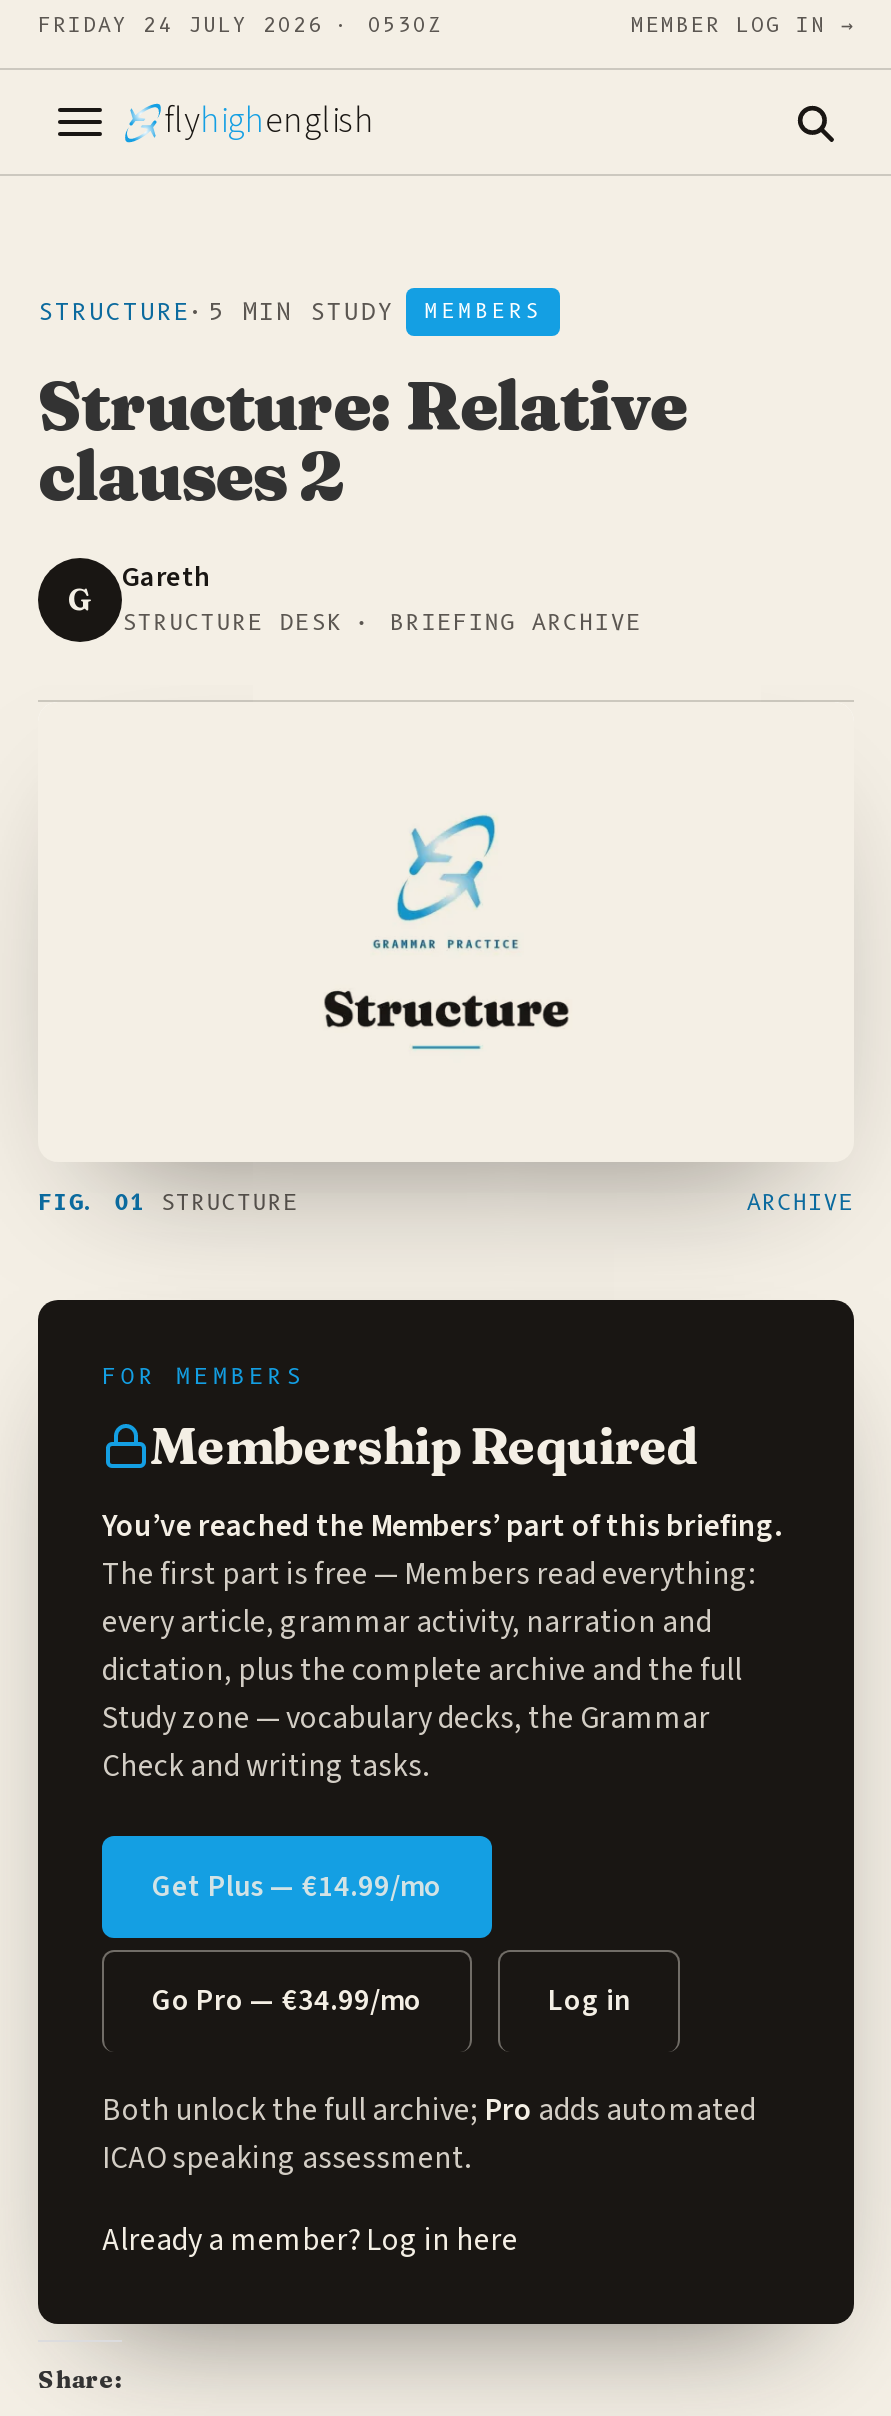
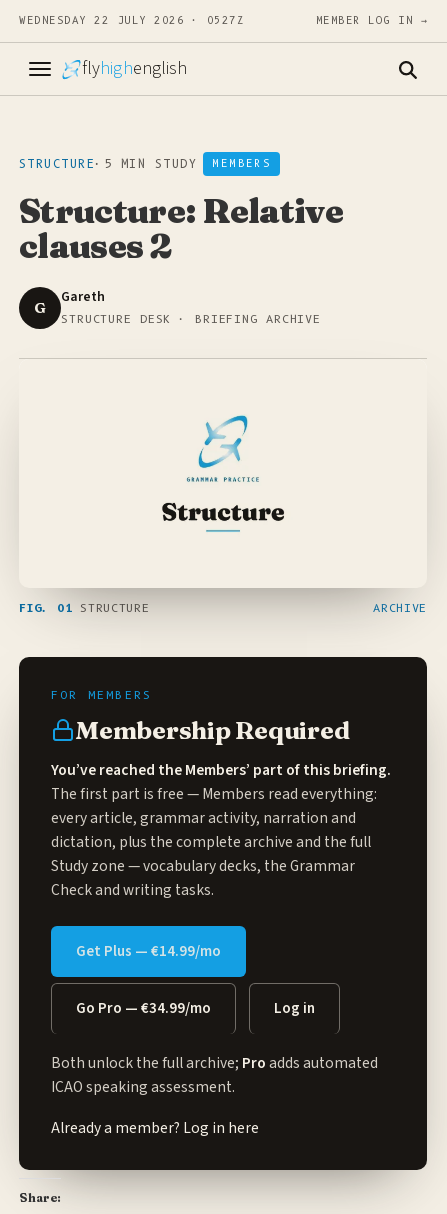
[38,12,443,38] FRIDAY 24 JULY 2026 · 0530Z -> [19,14,244,27] WEDNESDAY 22 JULY 2026 · 0527Z

